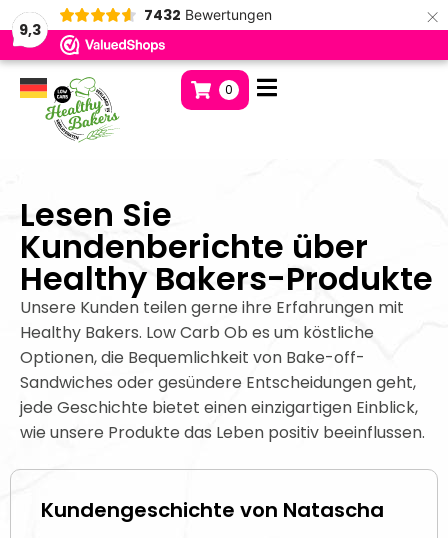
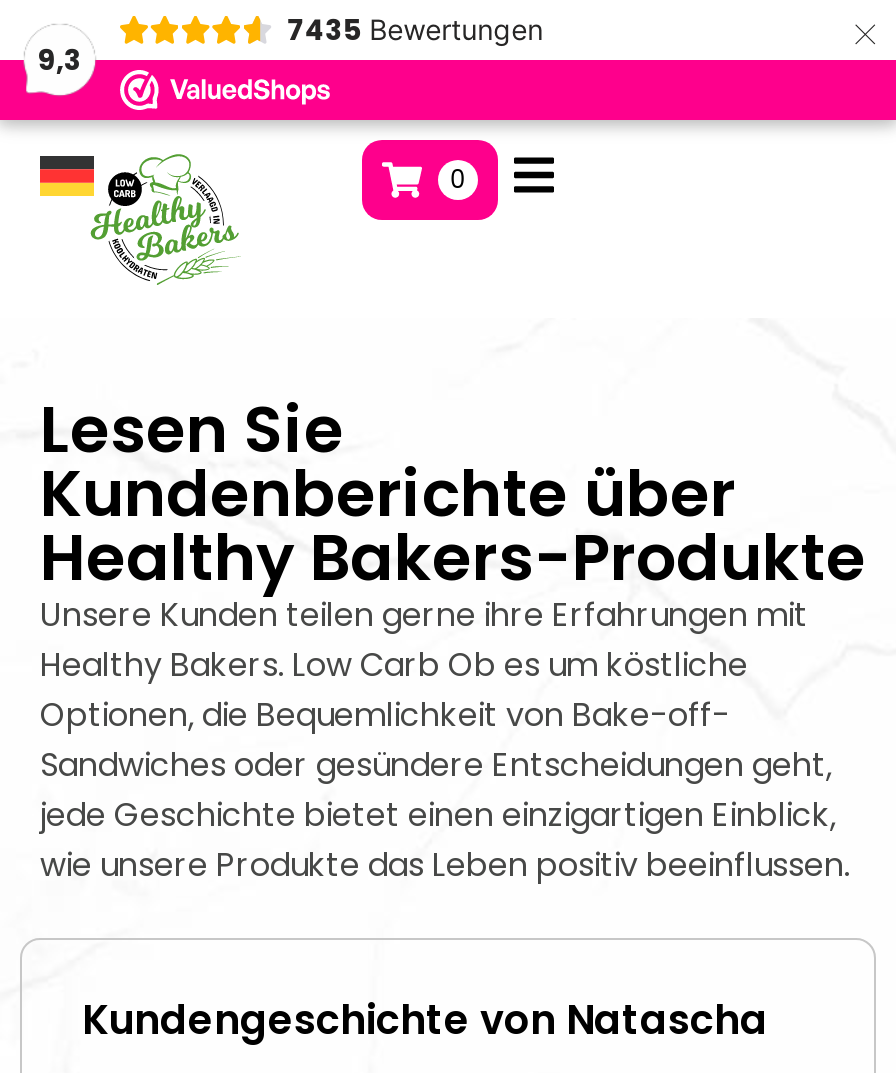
[144,5,272,25] 7432 Bewertungen -> [287,10,543,50] 7435 Bewertungen

